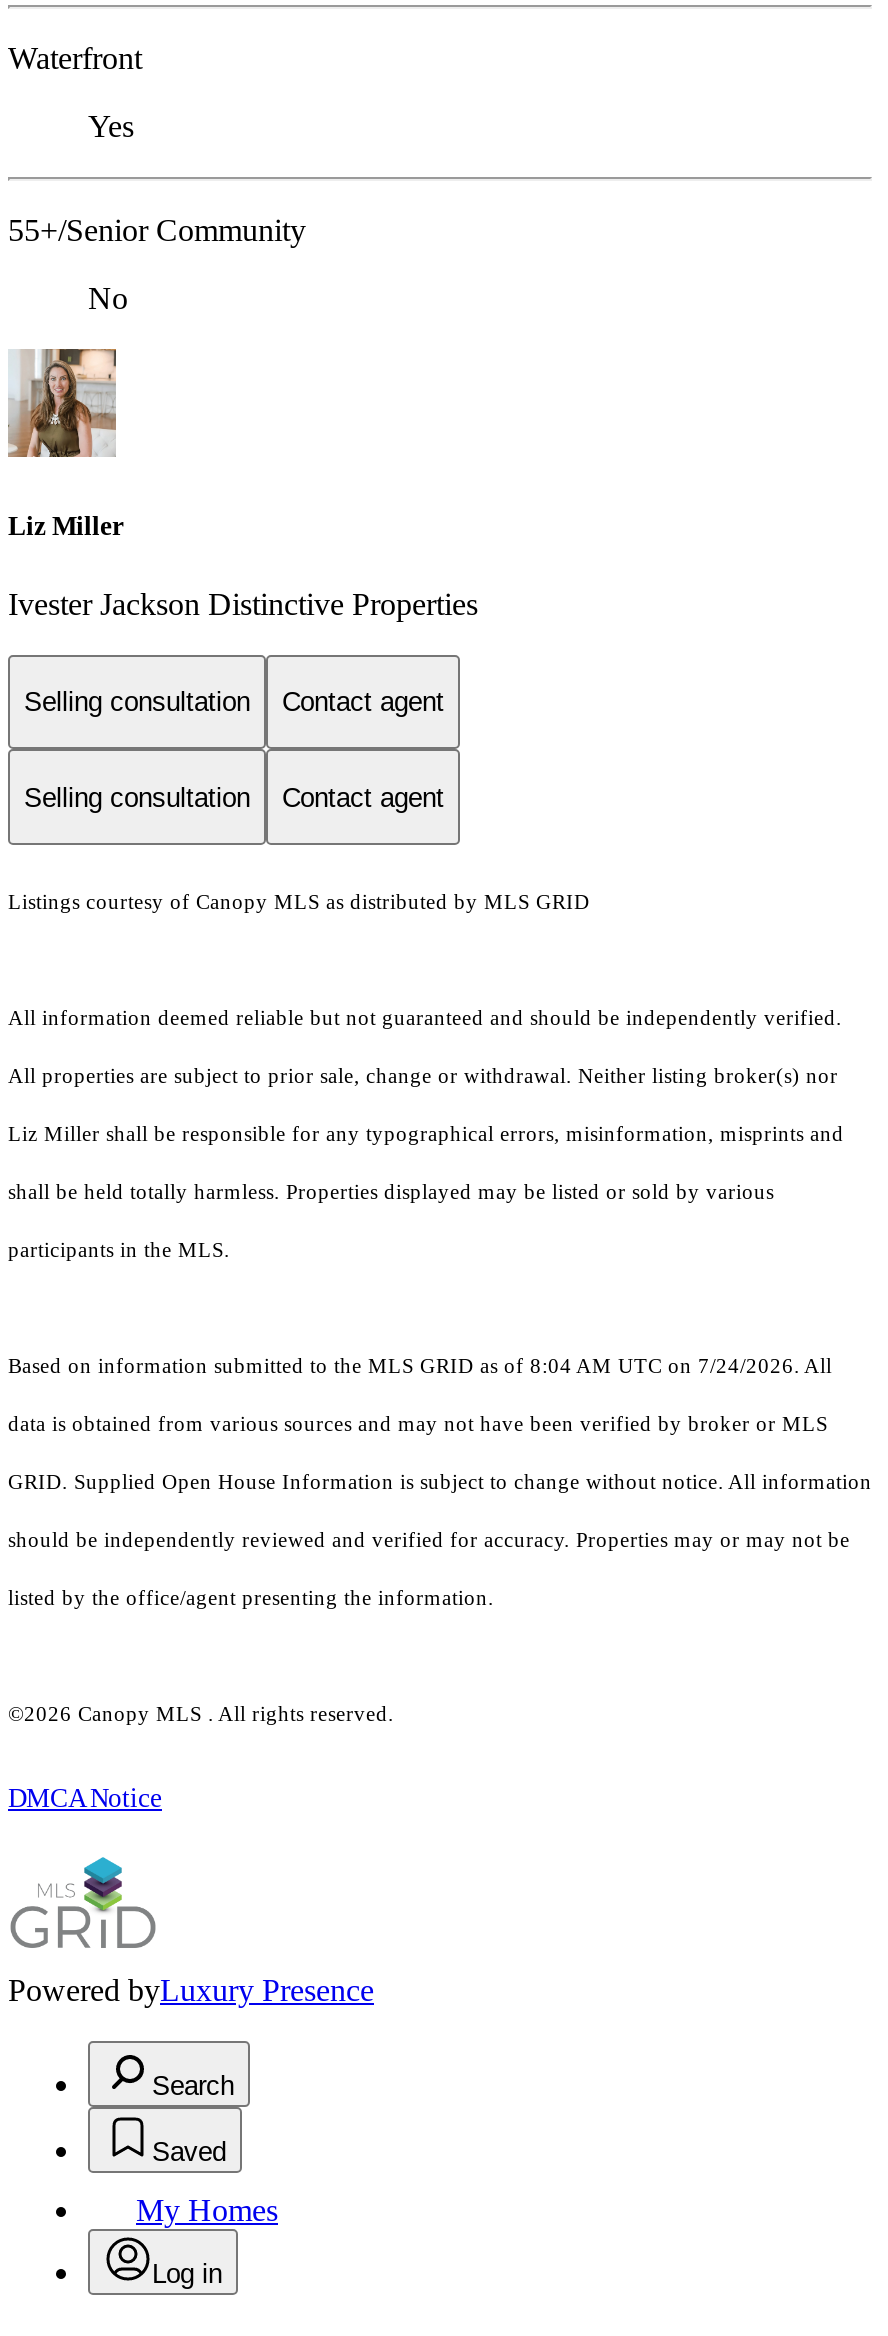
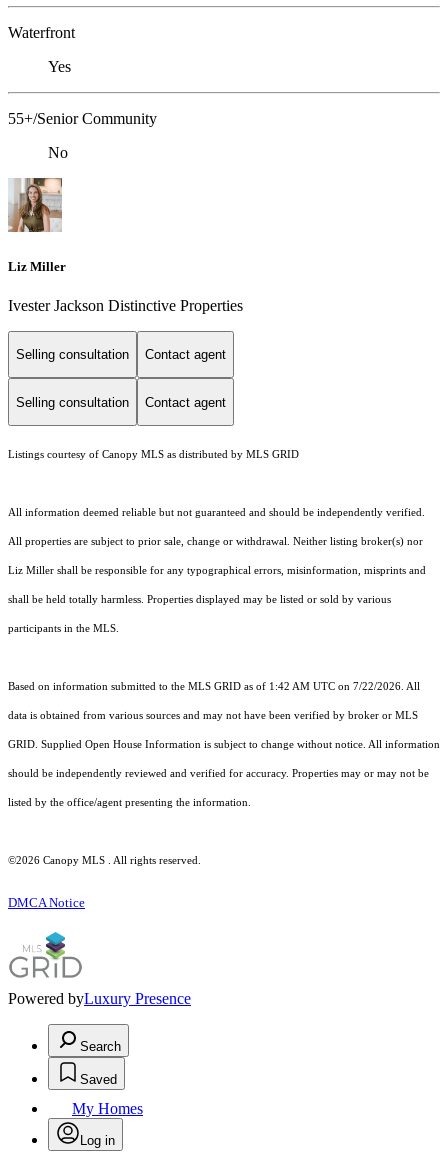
[8,1355,832,1377] Based on information submitted to the MLS GRID as of 8:04 AM UTC on 7/24/2026. All -> [8,681,420,692] Based on information submitted to the MLS GRID as of 1:42 AM UTC on 7/22/2026. All

